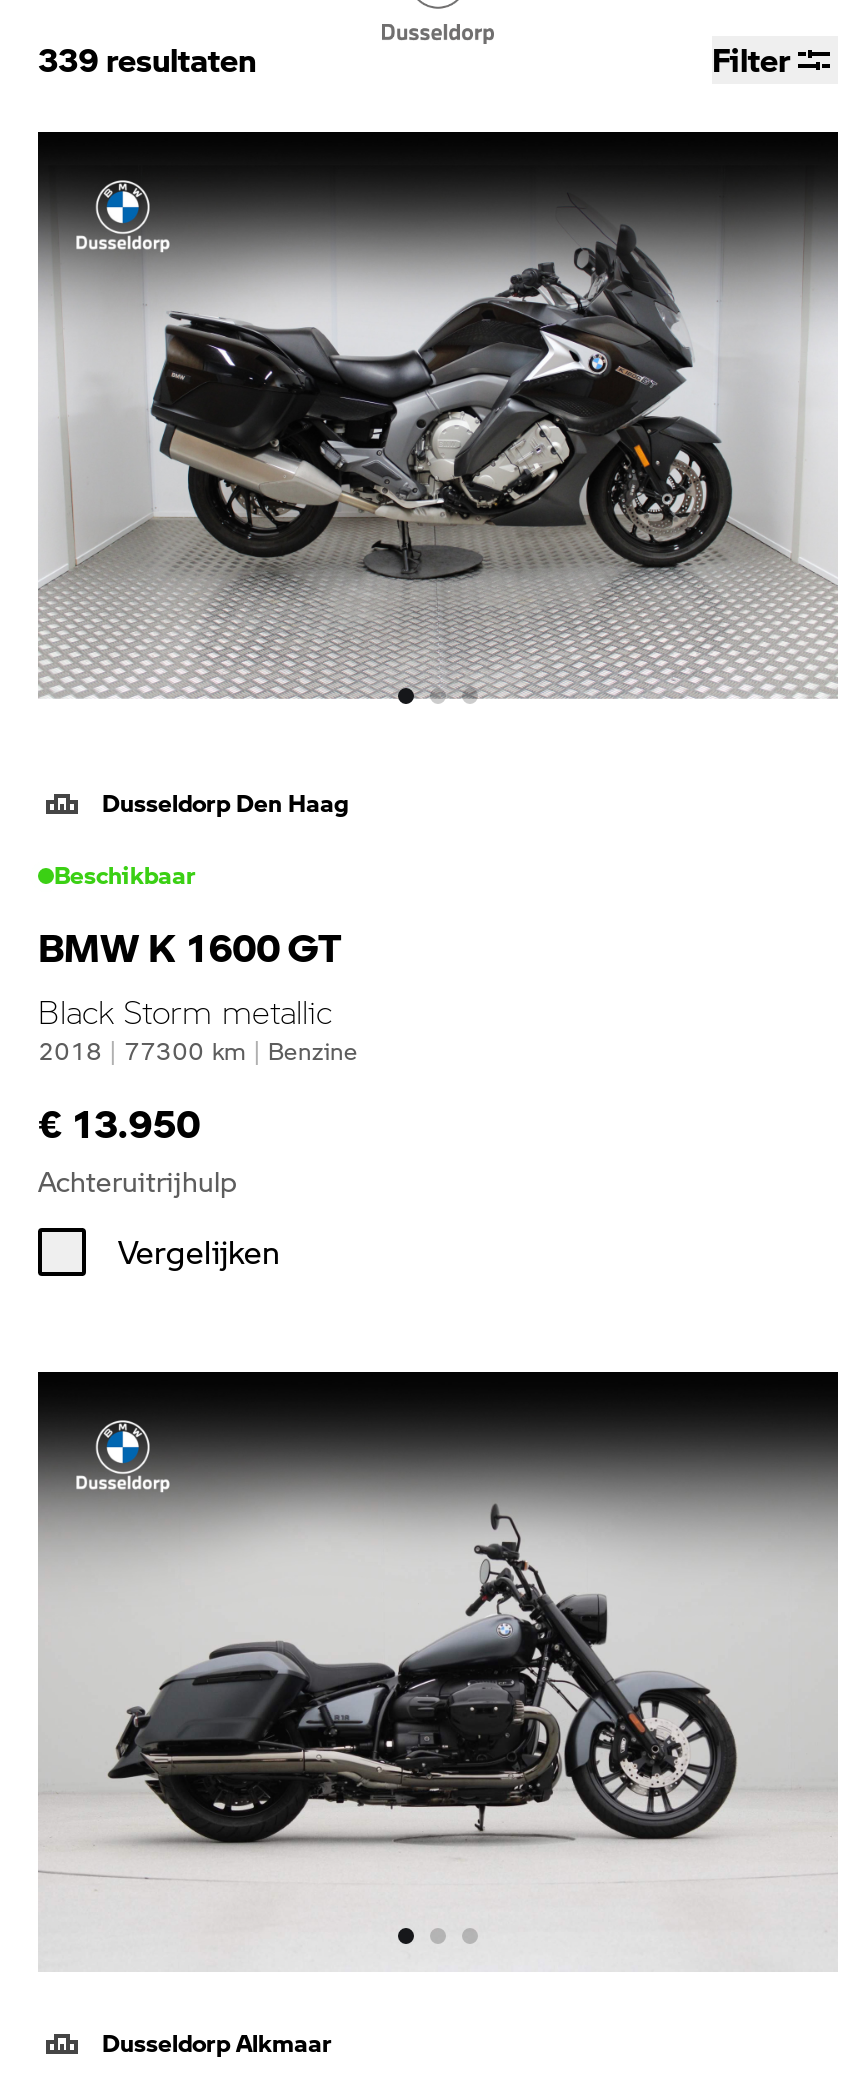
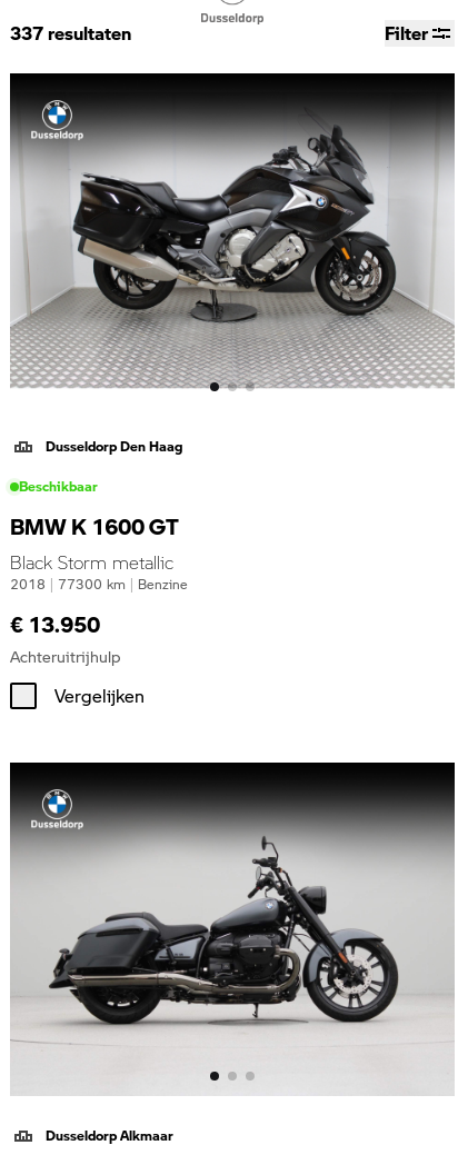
[38,36,256,82] 339 resultaten -> [10,20,131,46] 337 resultaten

